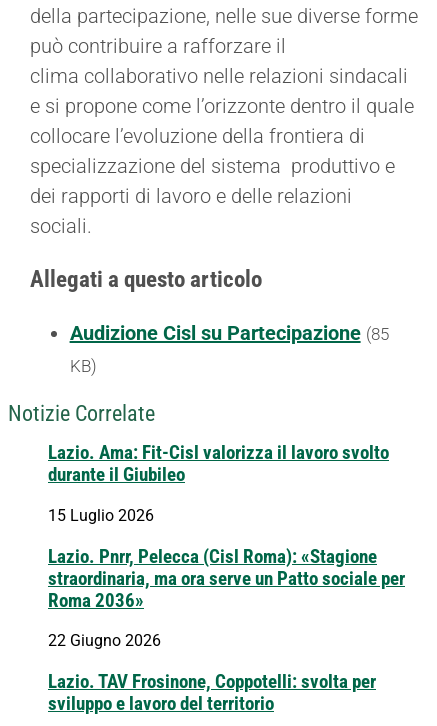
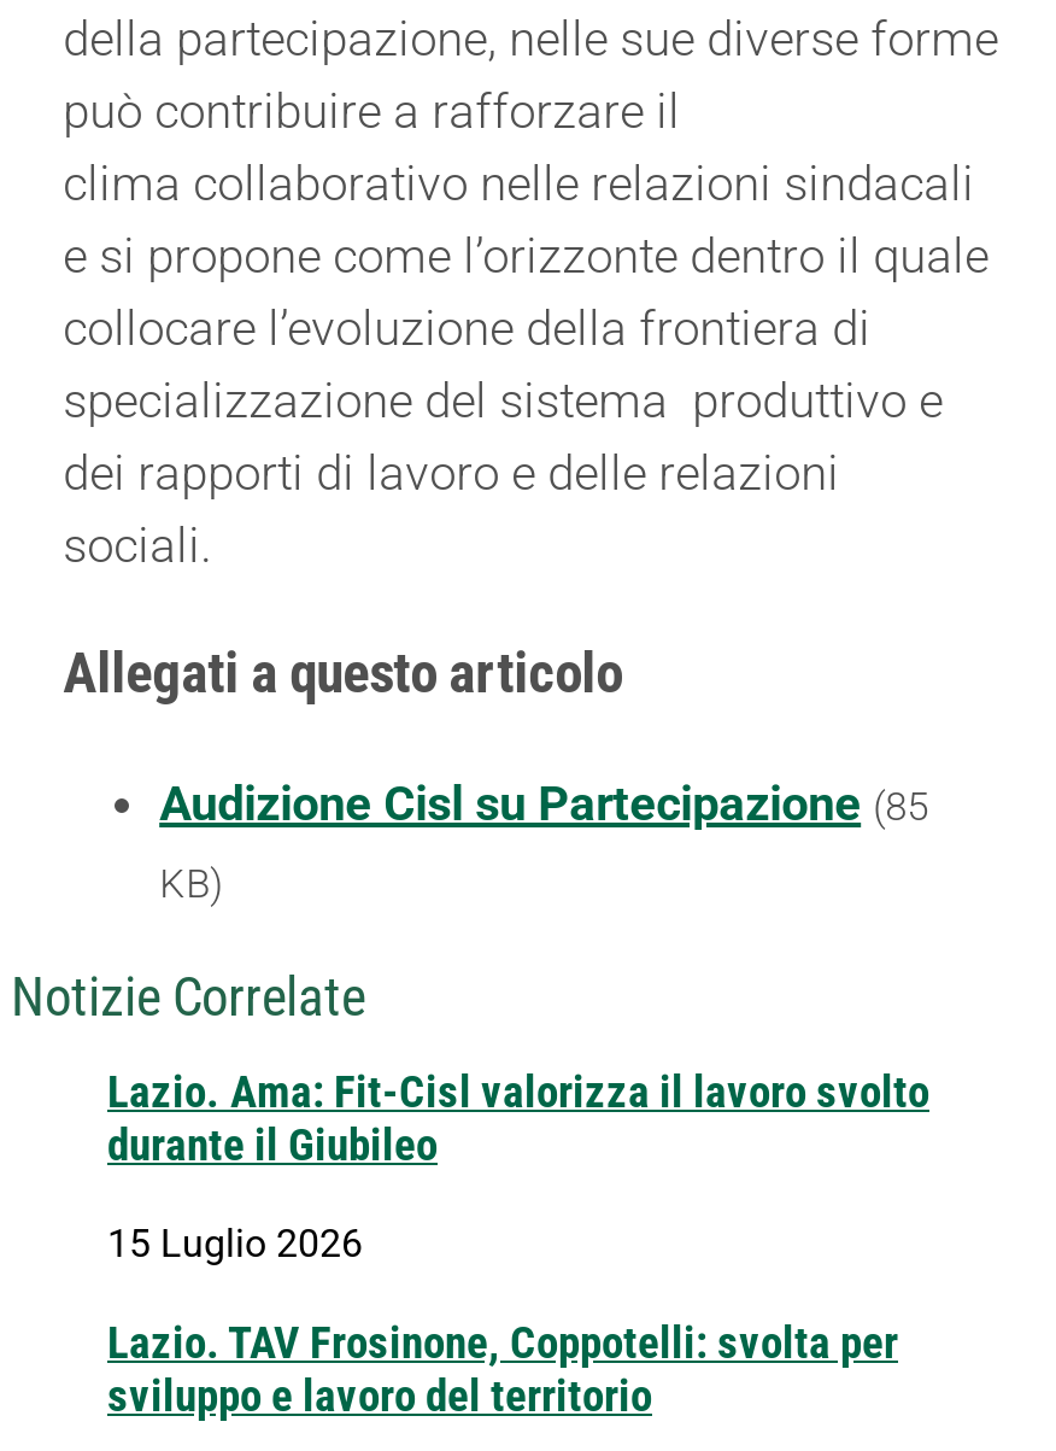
[48,546,405,650] Lazio. Pnrr, Pelecca (Cisl Roma): «Stagione | straordinaria, ma ora serve un Patto sociale per | Roma 2036» | 22 Giugno 2026 -> none

